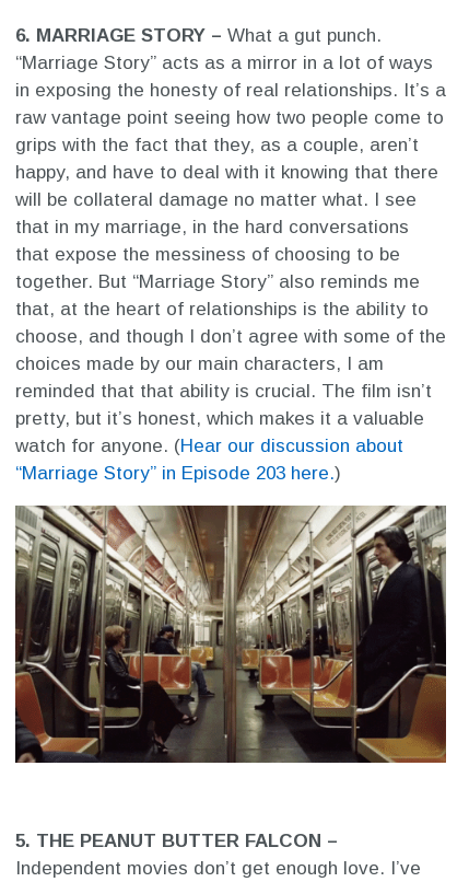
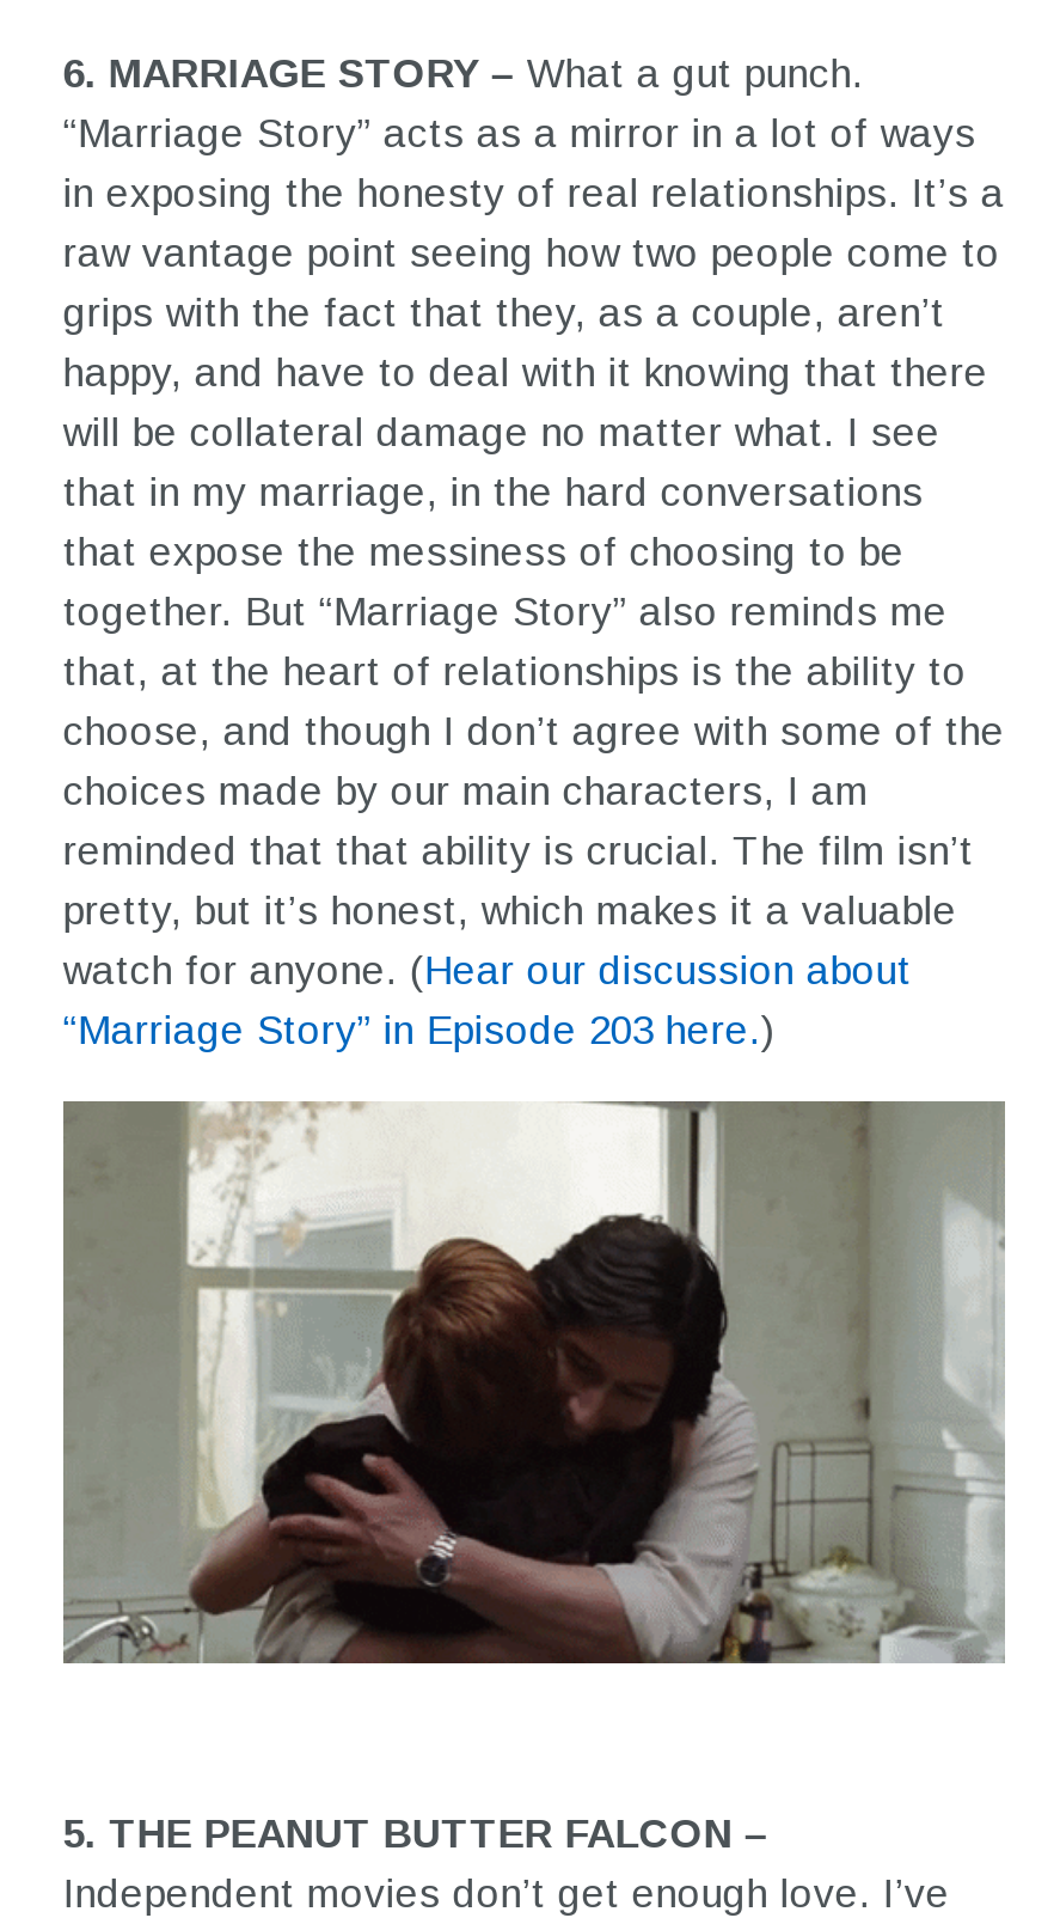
[14,504,447,764] [image] -> [63,1101,1005,1663] [image]

